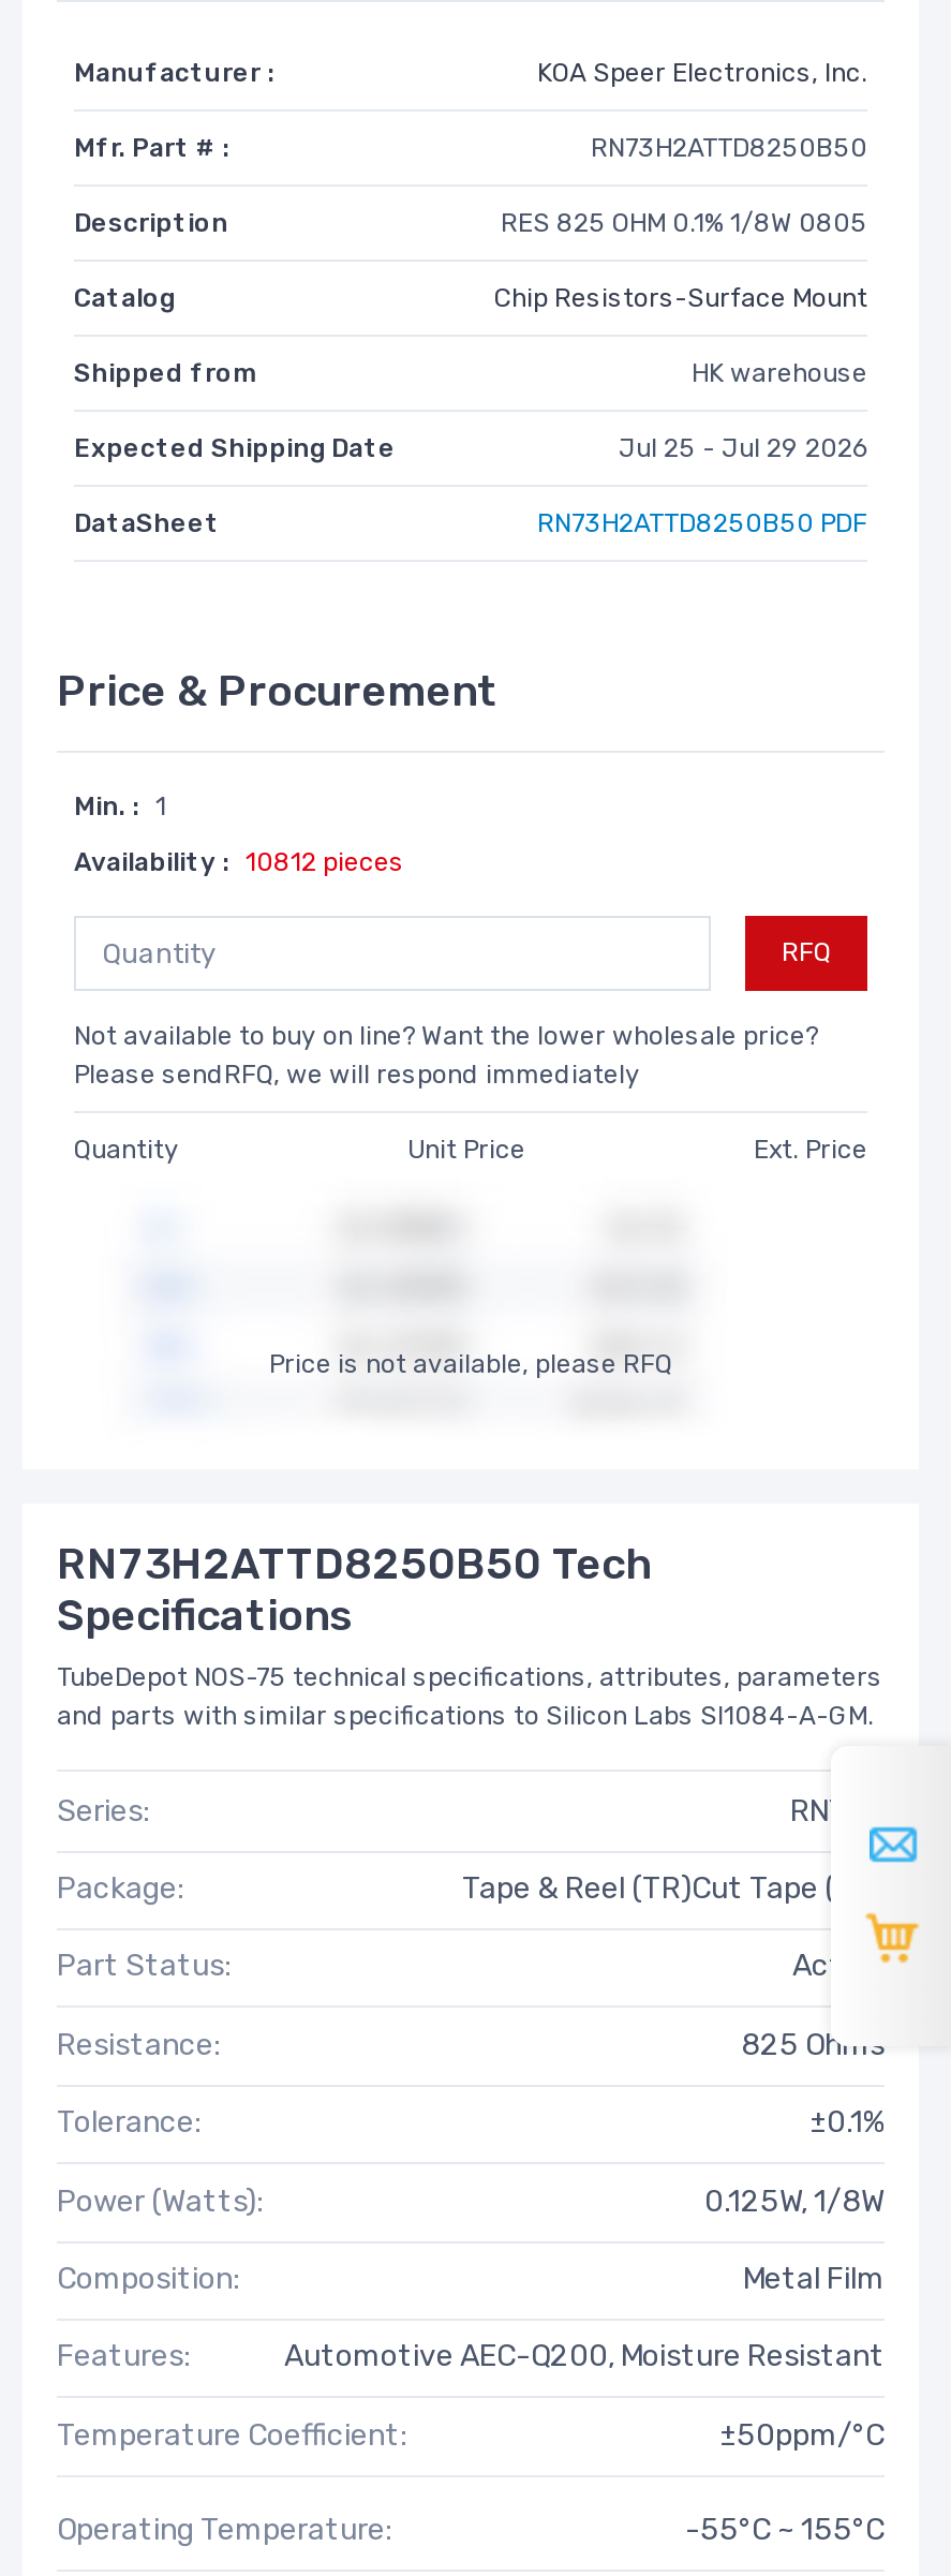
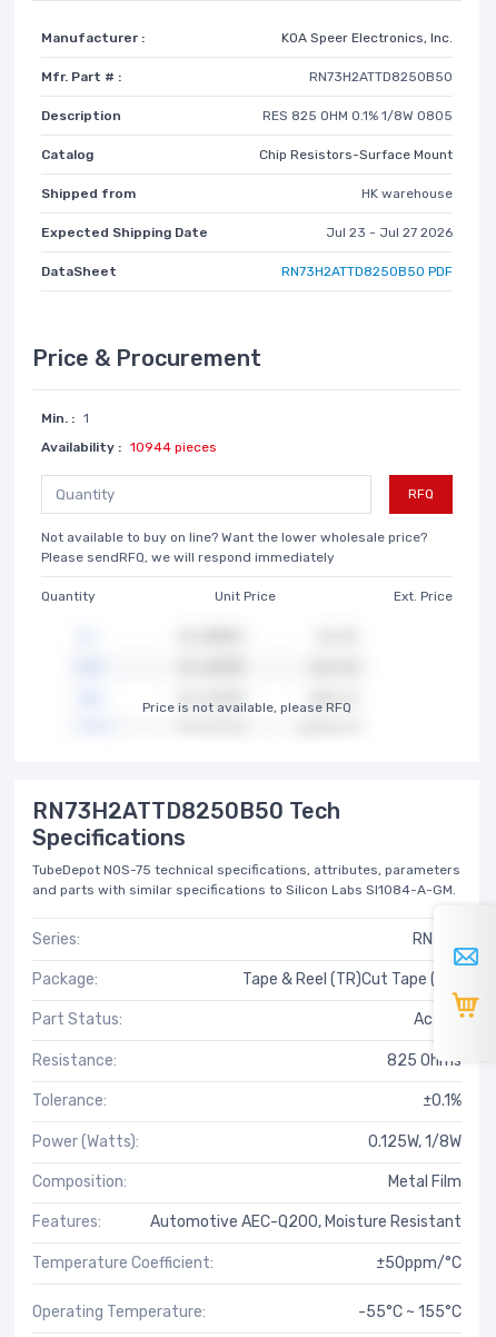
[619,432,867,462] Jul 25 - Jul 29 2026 -> [326,224,453,240] Jul 23 - Jul 27 2026
[74,846,404,876] Availability : 10812 pieces -> [41,439,217,454] Availability : 10944 pieces

